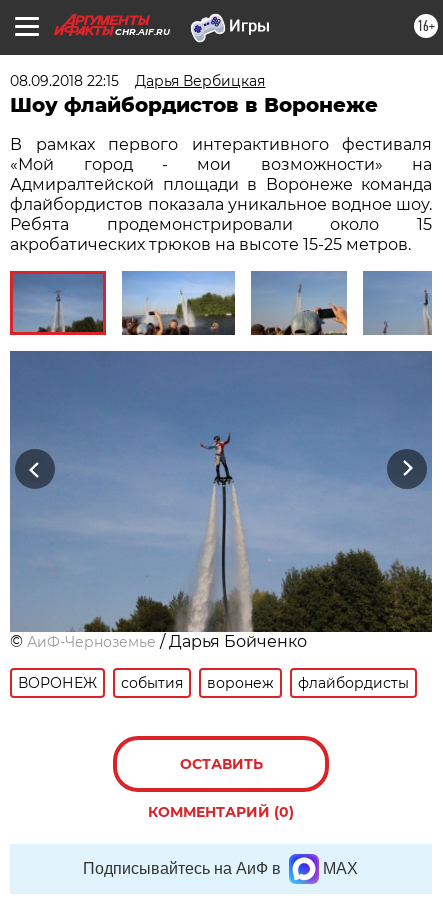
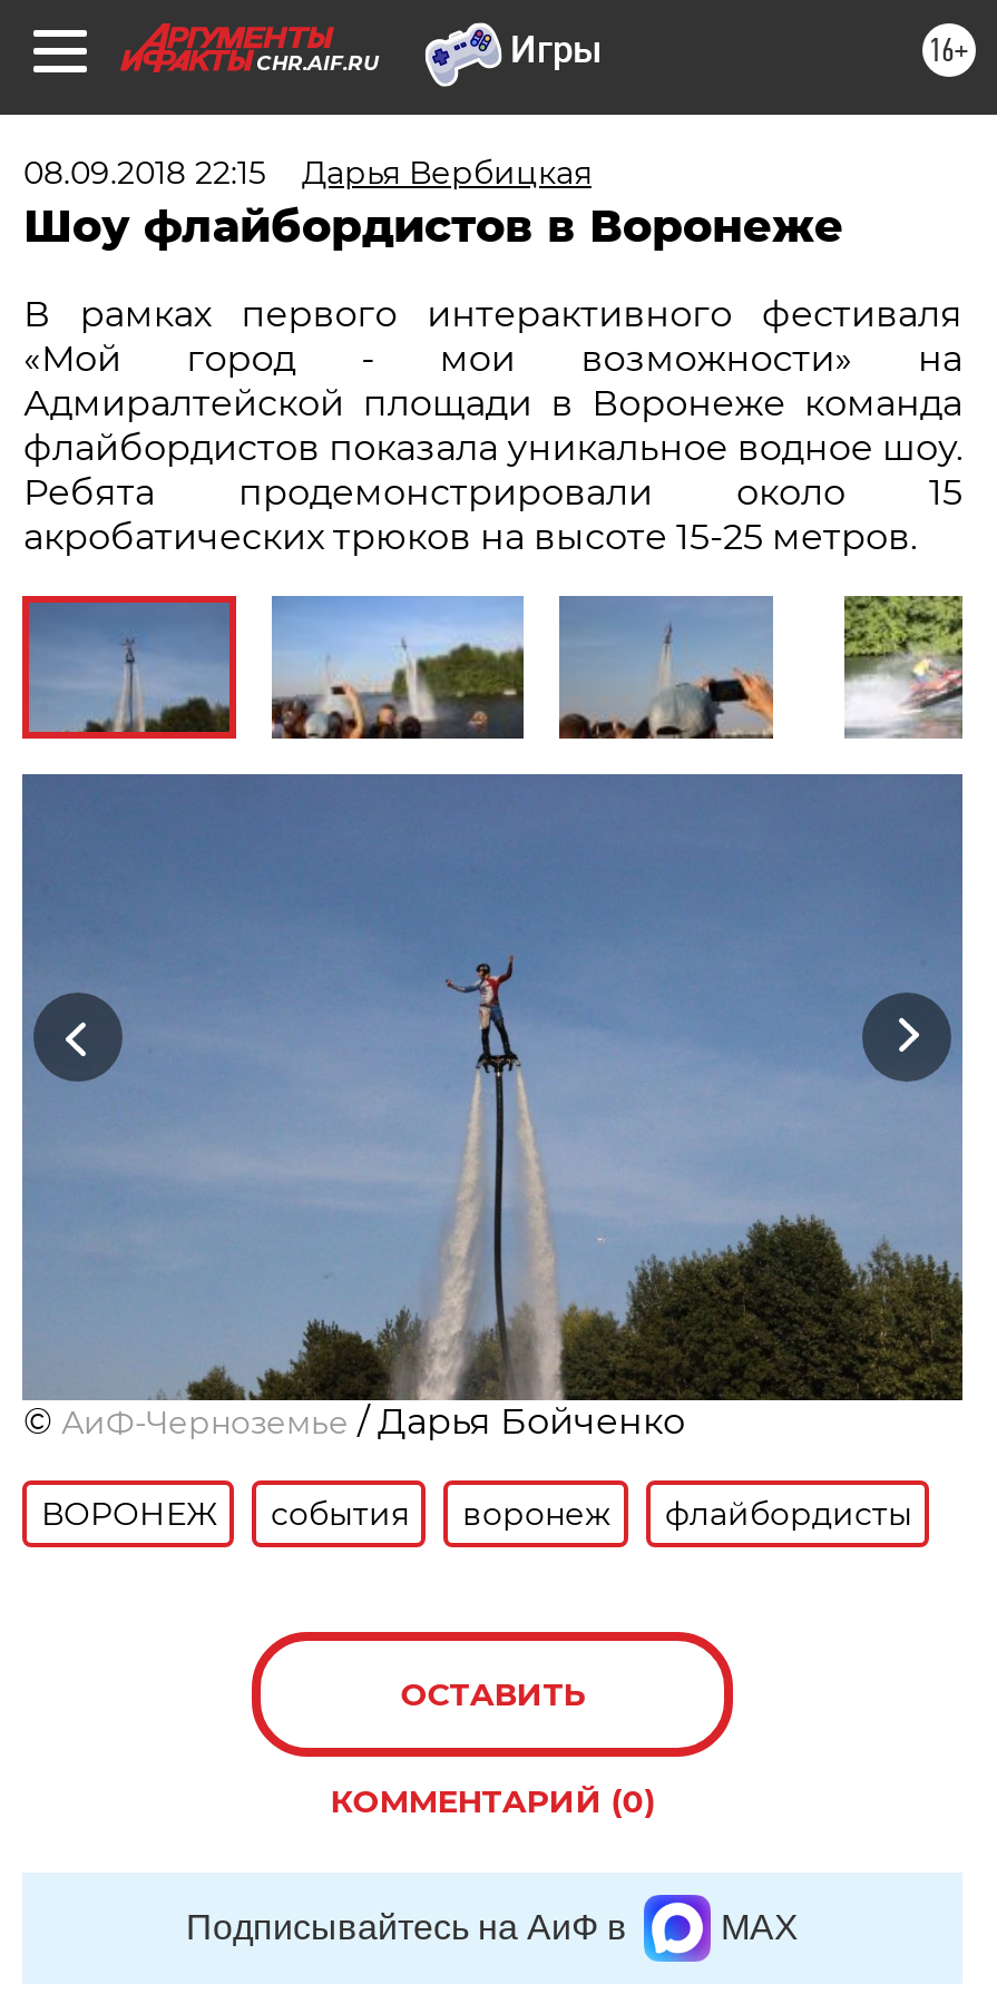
[362,270,433,336] [image] -> [809,594,965,739] [image]

